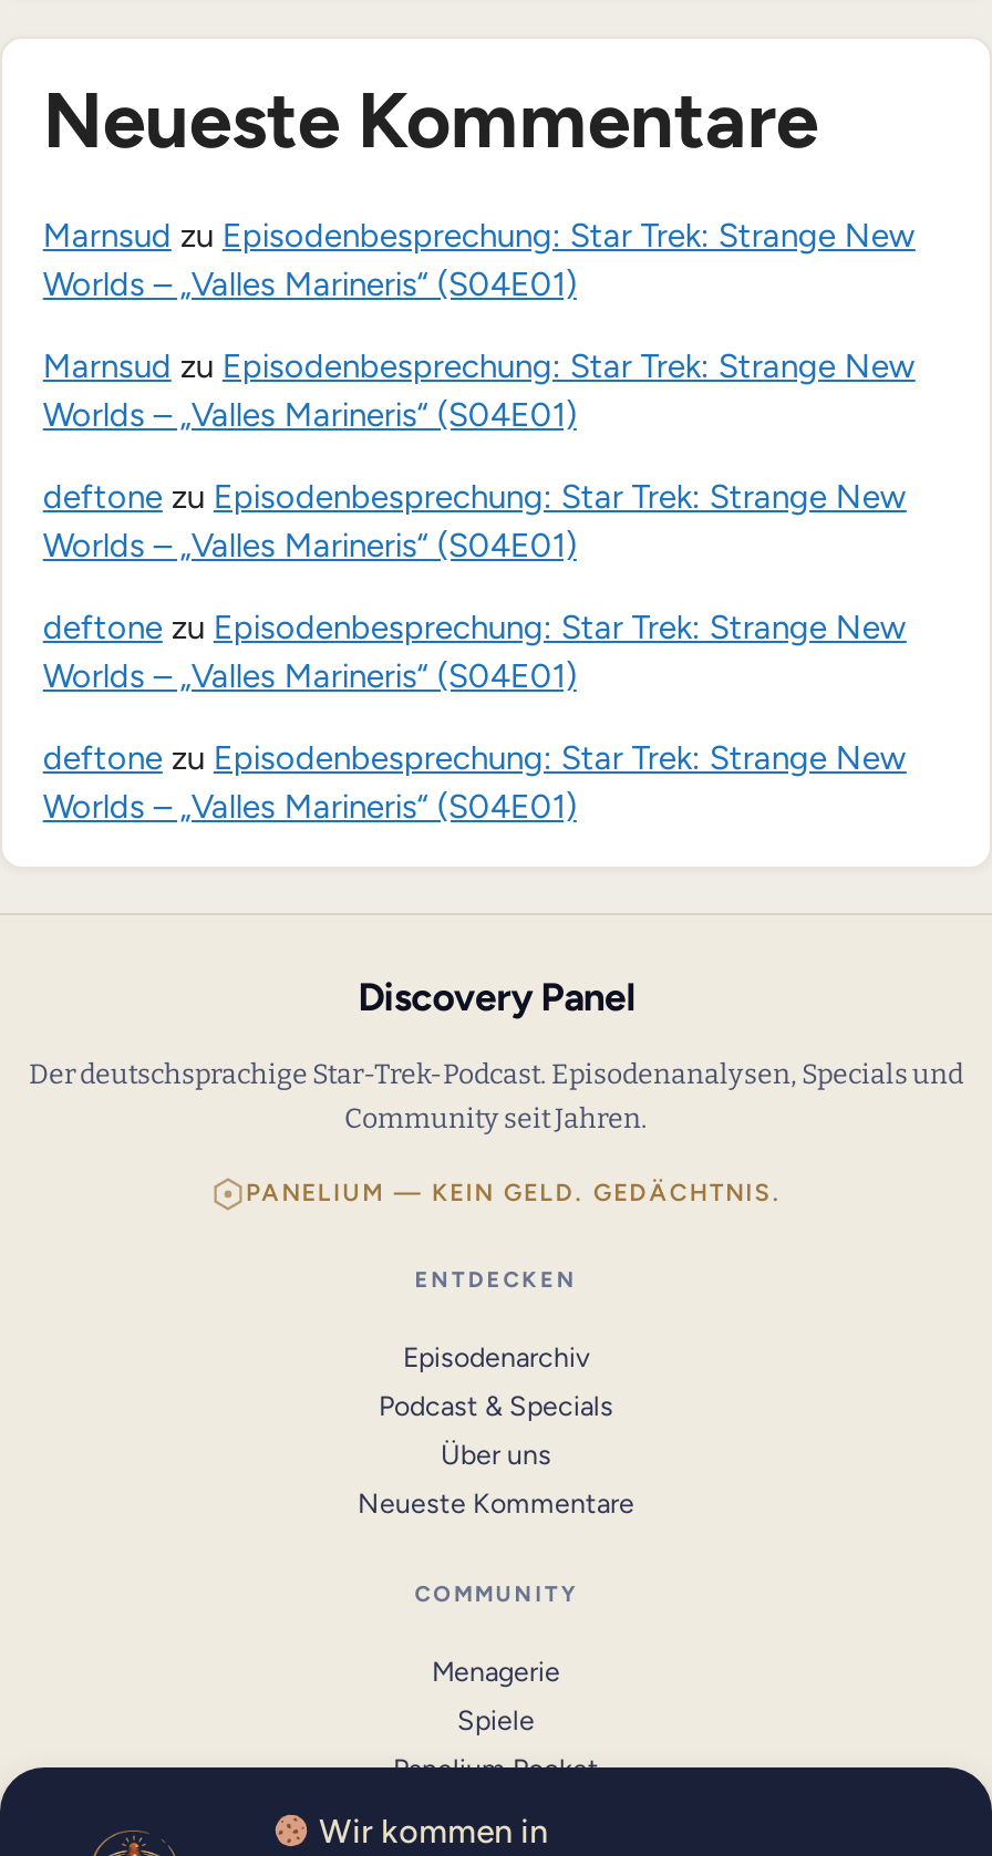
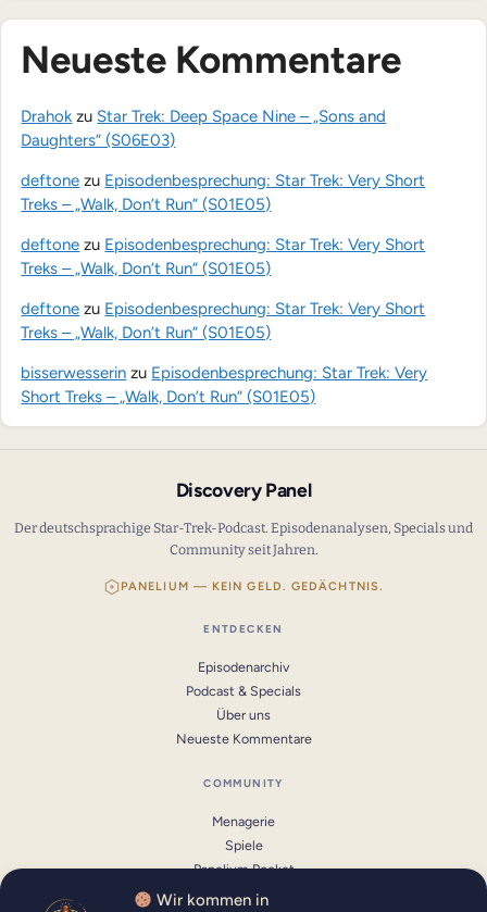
[43,215,915,304] Marnsud zu Episodenbesprechung: Star Trek: Strange New | Worlds – „Valles Marineris“ (S04E01) -> [21,106,386,150] Drahok zu Star Trek: Deep Space Nine – „Sons and | Daughters“ (S06E03)
[43,346,915,434] Marnsud zu Episodenbesprechung: Star Trek: Strange New | Worlds – „Valles Marineris“ (S04E01) -> [21,170,425,214] deftone zu Episodenbesprechung: Star Trek: Very Short | Treks – „Walk, Don’t Run“ (S01E05)
[43,476,907,565] deftone zu Episodenbesprechung: Star Trek: Strange New | Worlds – „Valles Marineris“ (S04E01) -> [21,234,425,278] deftone zu Episodenbesprechung: Star Trek: Very Short | Treks – „Walk, Don’t Run“ (S01E05)
[43,607,907,695] deftone zu Episodenbesprechung: Star Trek: Strange New | Worlds – „Valles Marineris“ (S04E01) -> [21,299,425,342] deftone zu Episodenbesprechung: Star Trek: Very Short | Treks – „Walk, Don’t Run“ (S01E05)
[43,738,907,826] deftone zu Episodenbesprechung: Star Trek: Strange New | Worlds – „Valles Marineris“ (S04E01) -> [21,363,428,406] bisserwesserin zu Episodenbesprechung: Star Trek: Very | Short Treks – „Walk, Don’t Run“ (S01E05)

